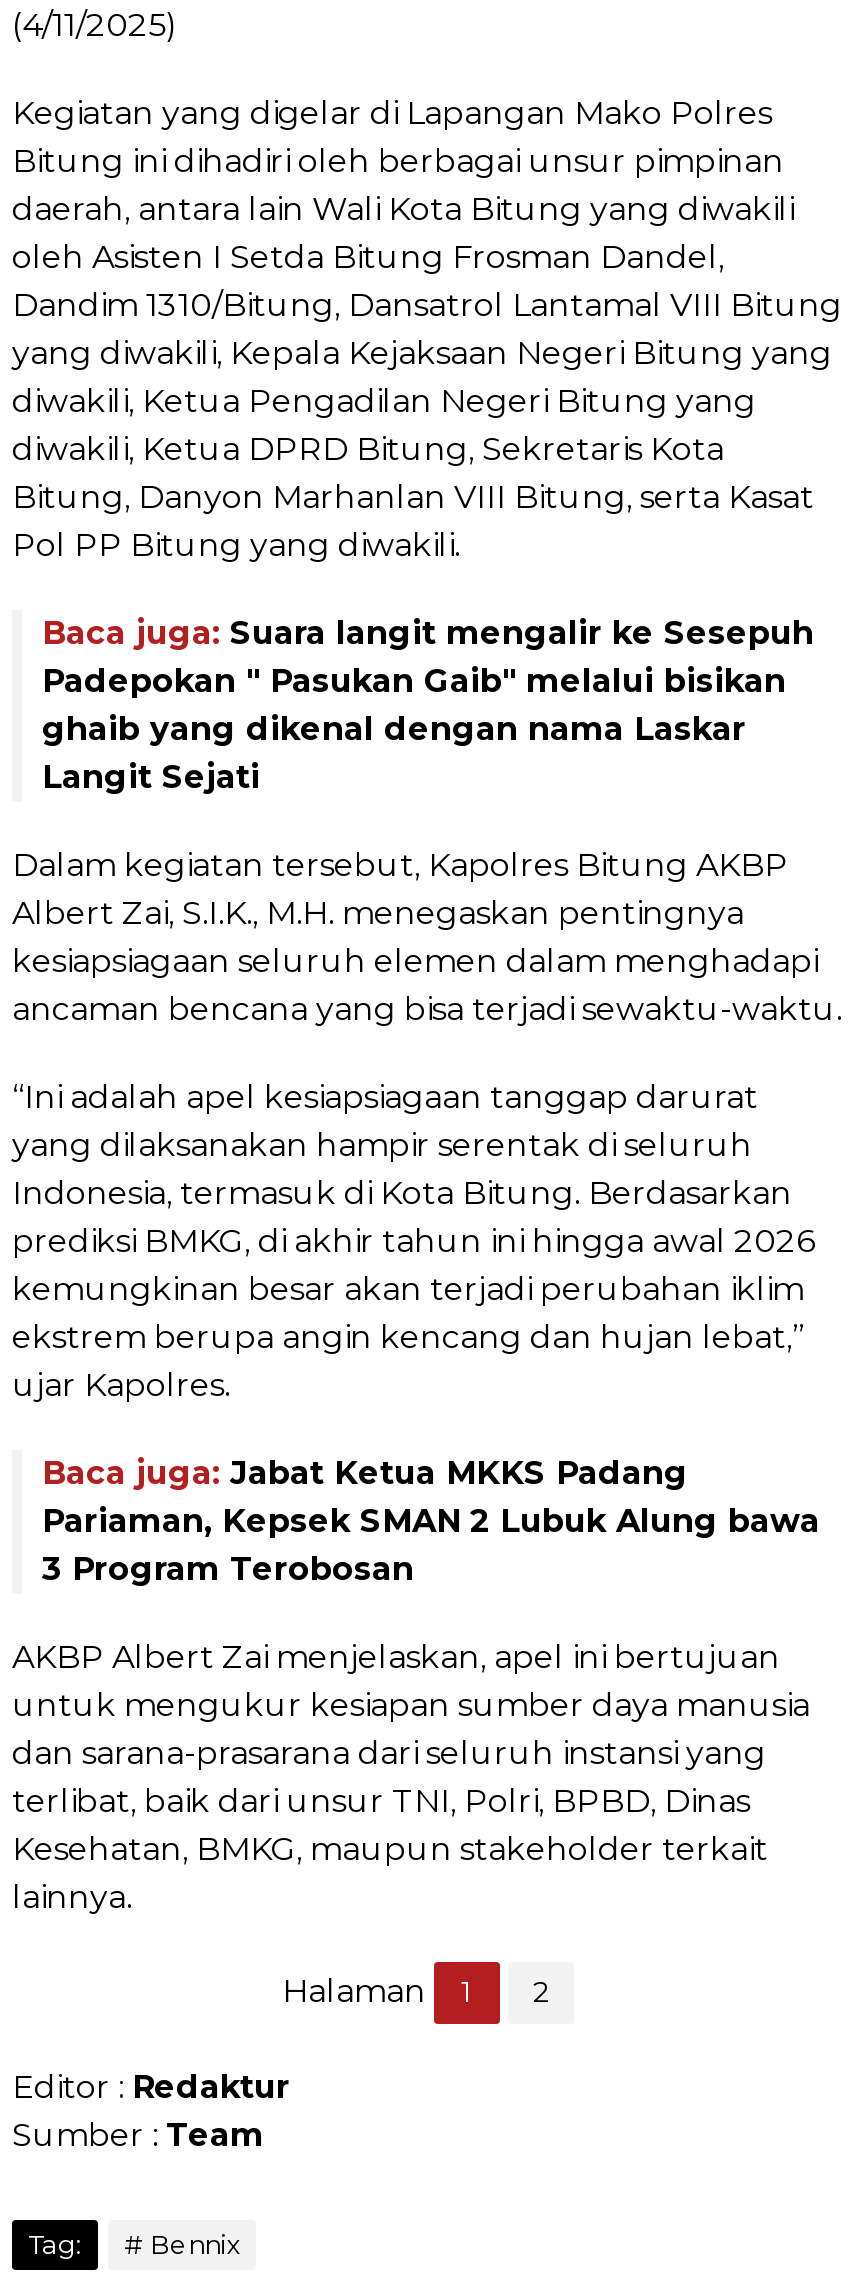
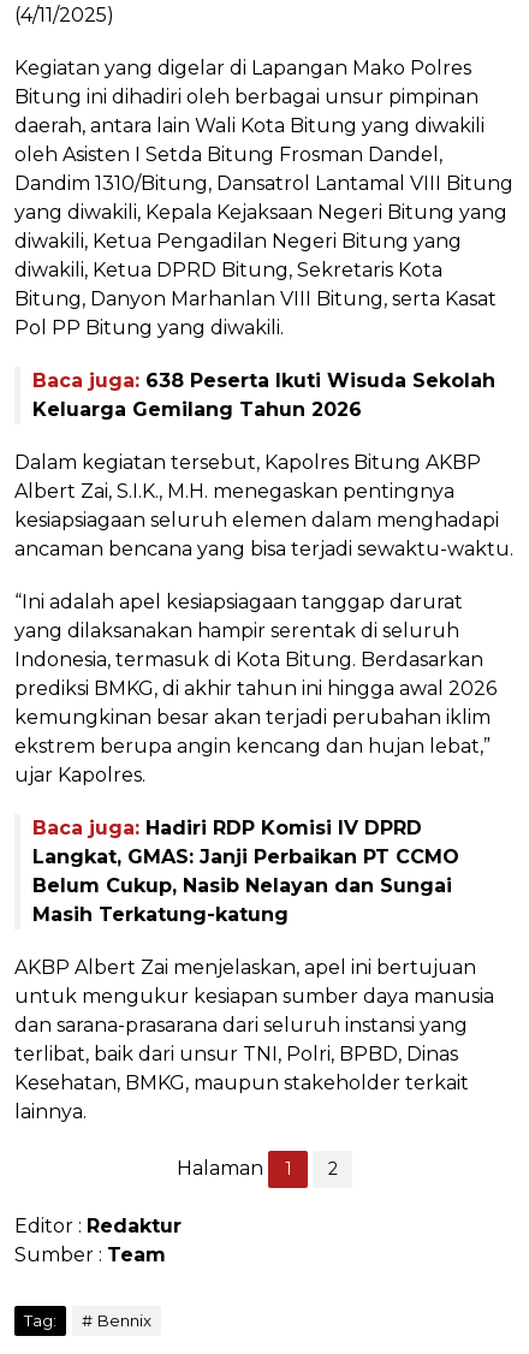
[42,613,814,795] Baca juga: Suara langit mengalir ke Sesepuh | Padepokan " Pasukan Gaib" melalui bisikan | ghaib yang dikenal dengan nama Laskar | Langit Sejati -> [32,369,495,421] Baca juga: 638 Peserta Ikuti Wisuda Sekolah | Keluarga Gemilang Tahun 2026
moved [12,845,842,1403] -> [14,451,513,786]: Dalam kegiatan tersebut, Kapolres Bitung AKBP | Albert Zai, S.I.K., M.H. menegaskan pentingnya | kesiapsiagaan seluruh elemen dalam menghadapi | ... | ekstrem berupa angin kencang dan hujan lebat,” | ujar Kapolres.
[42,1453,820,1587] Baca juga: Jabat Ketua MKKS Padang | Pariaman, Kepsek SMAN 2 Lubuk Alung bawa | 3 Program Terobosan -> [32,816,459,926] Baca juga: Hadiri RDP Komisi IV DPRD | Langkat, GMAS: Janji Perbaikan PT CCMO | Belum Cukup, Nasib Nelayan dan Sungai | Masih Terkatung-katung

